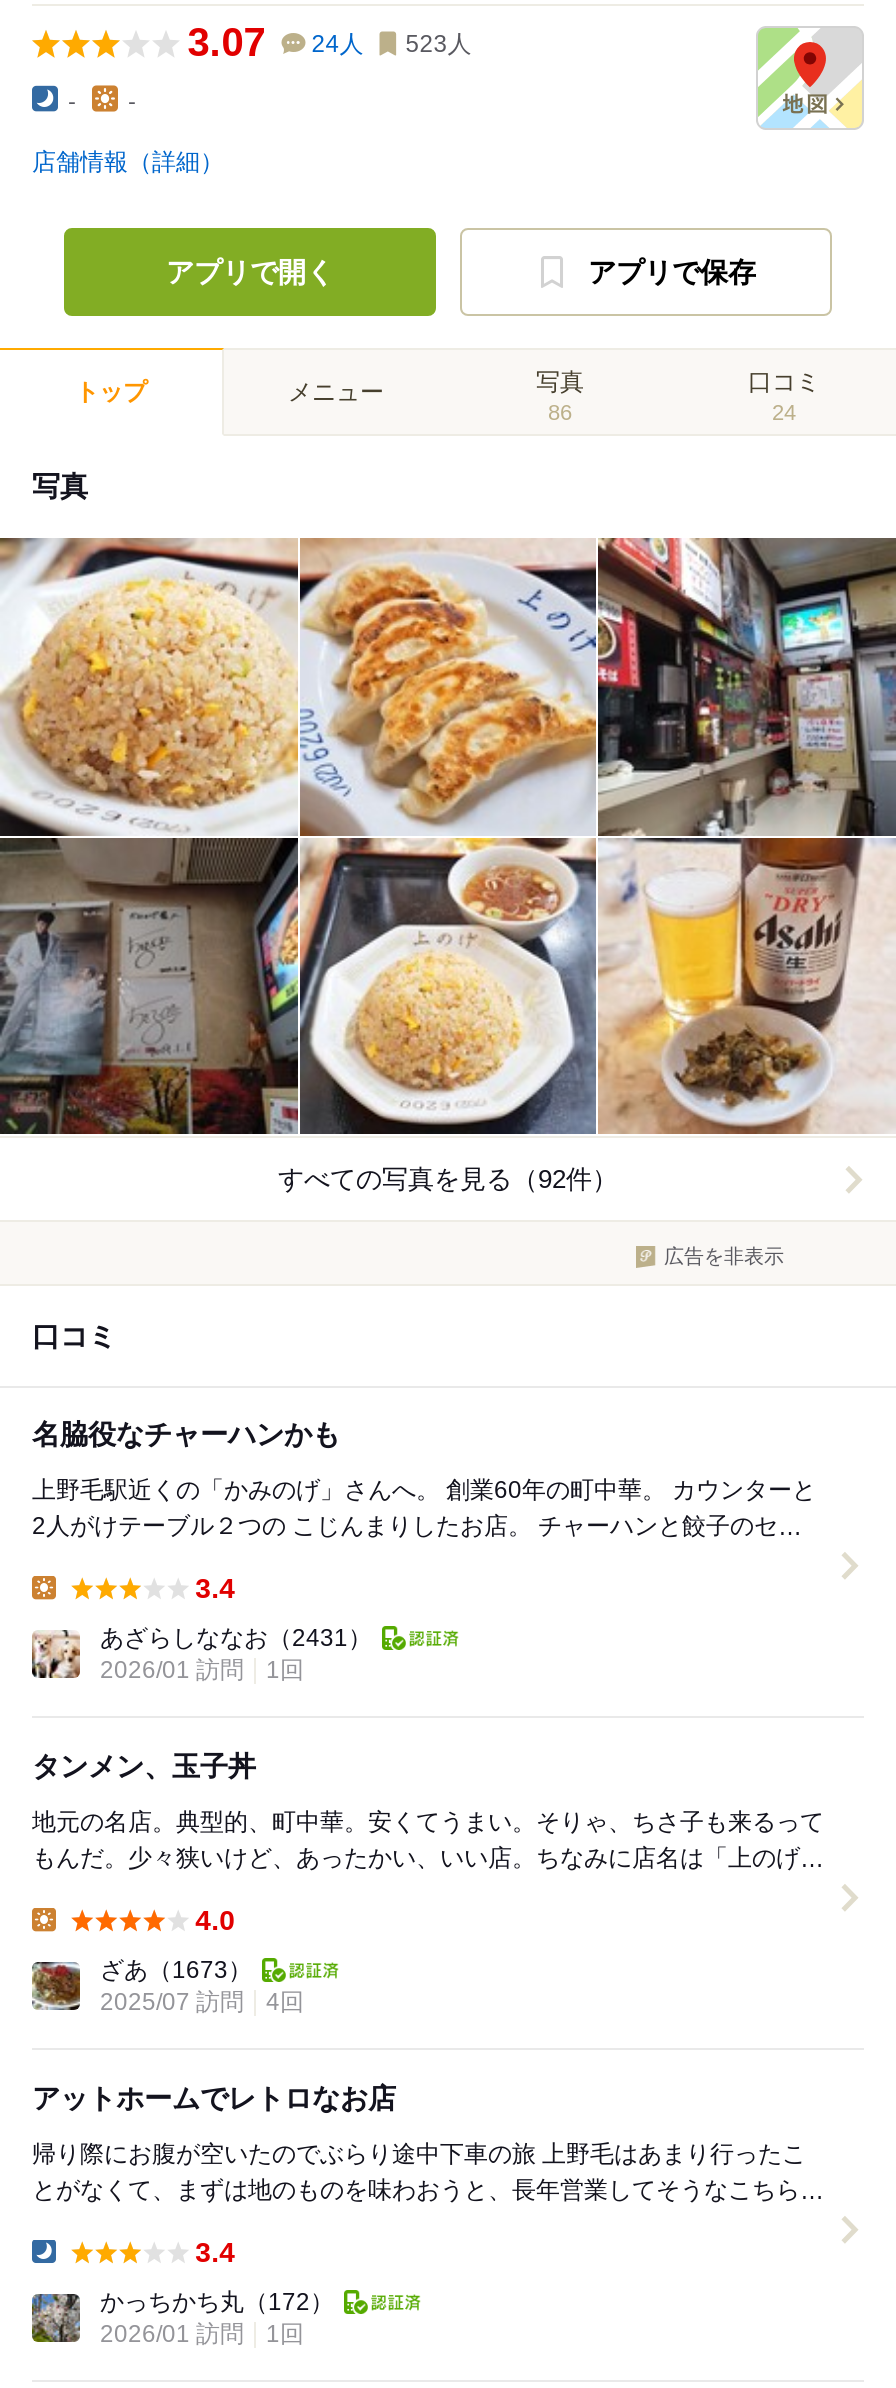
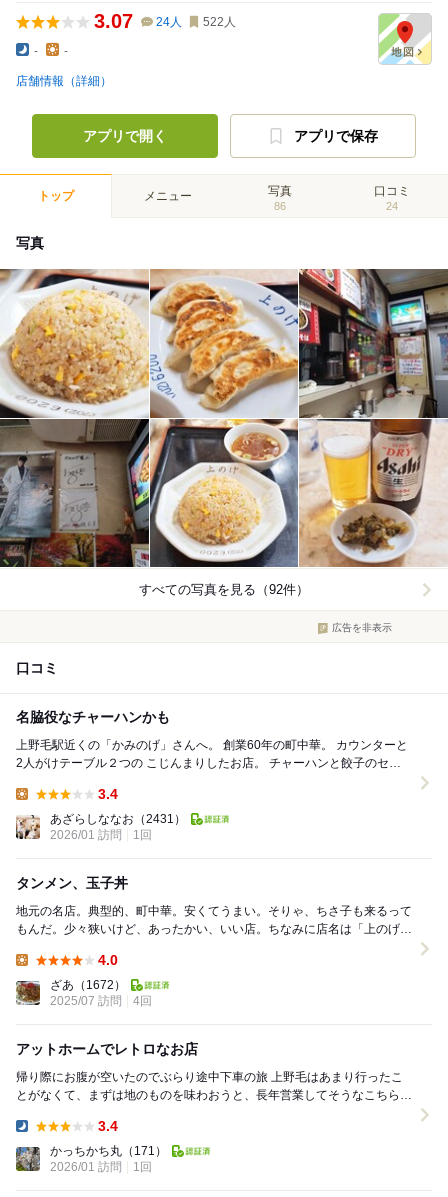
[188,20,472,64] 3.07 24人 523人 -> [94,10,236,32] 3.07 24人 522人
[100,1957,252,1985] ざあ（1673） -> [50,978,126,992] ざあ（1672）
[100,2289,334,2317] かっちかち丸（172） -> [50,1144,167,1158] かっちかち丸（171）

